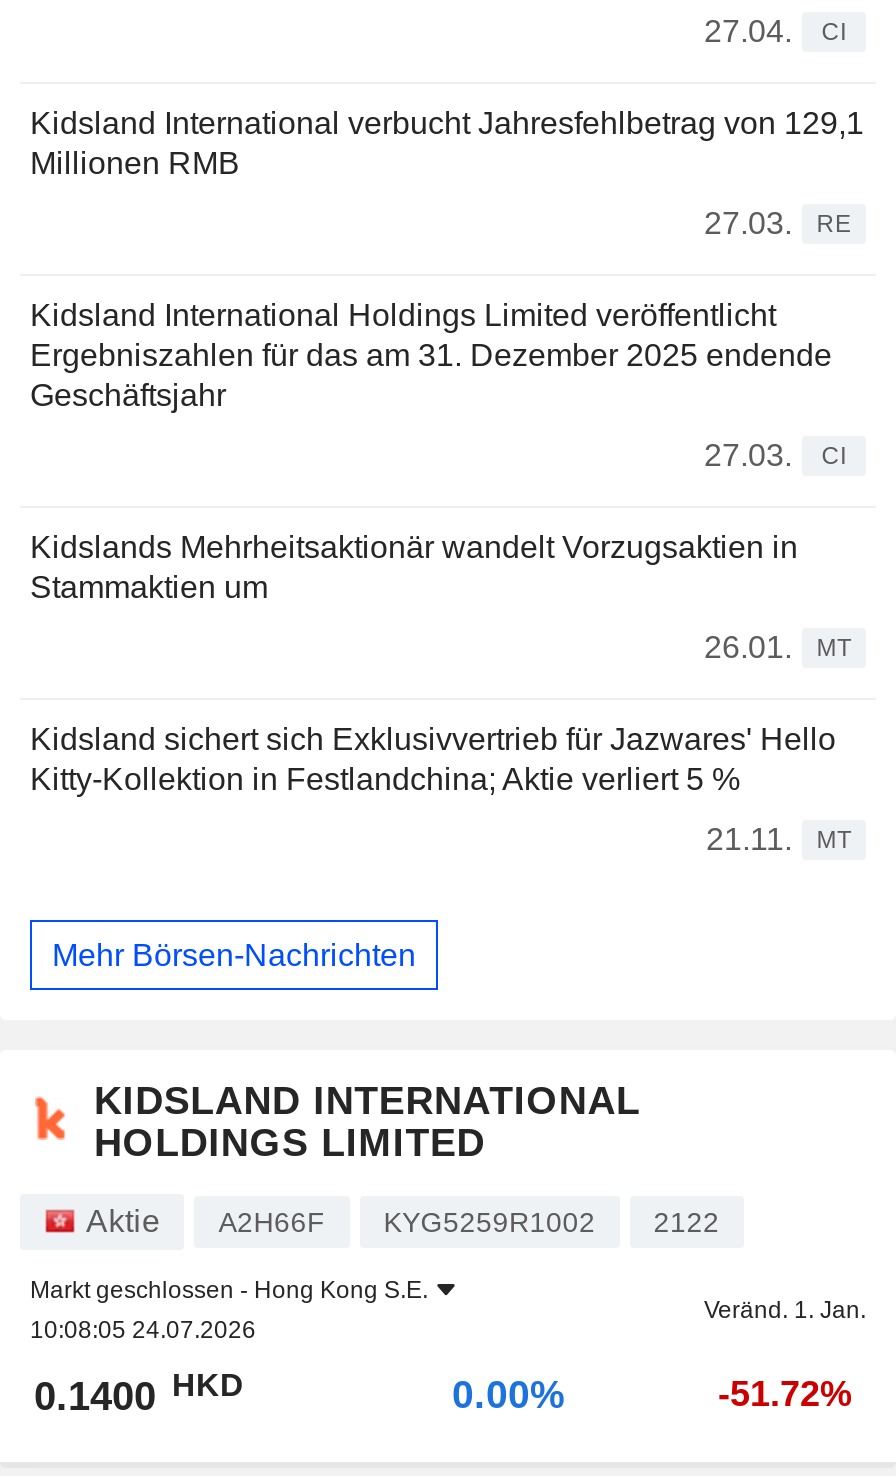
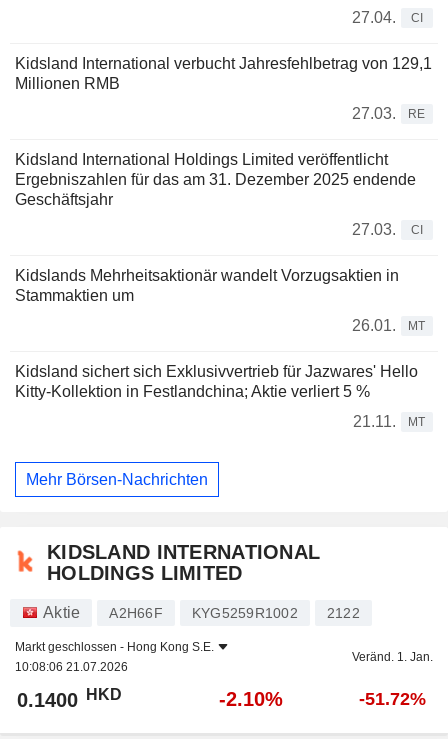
[30,1316,256,1344] 10:08:05 24.07.2026 -> [15,660,128,674] 10:08:06 21.07.2026
[452,1372,566,1416] 0.00% -> [219,688,283,710] -2.10%

